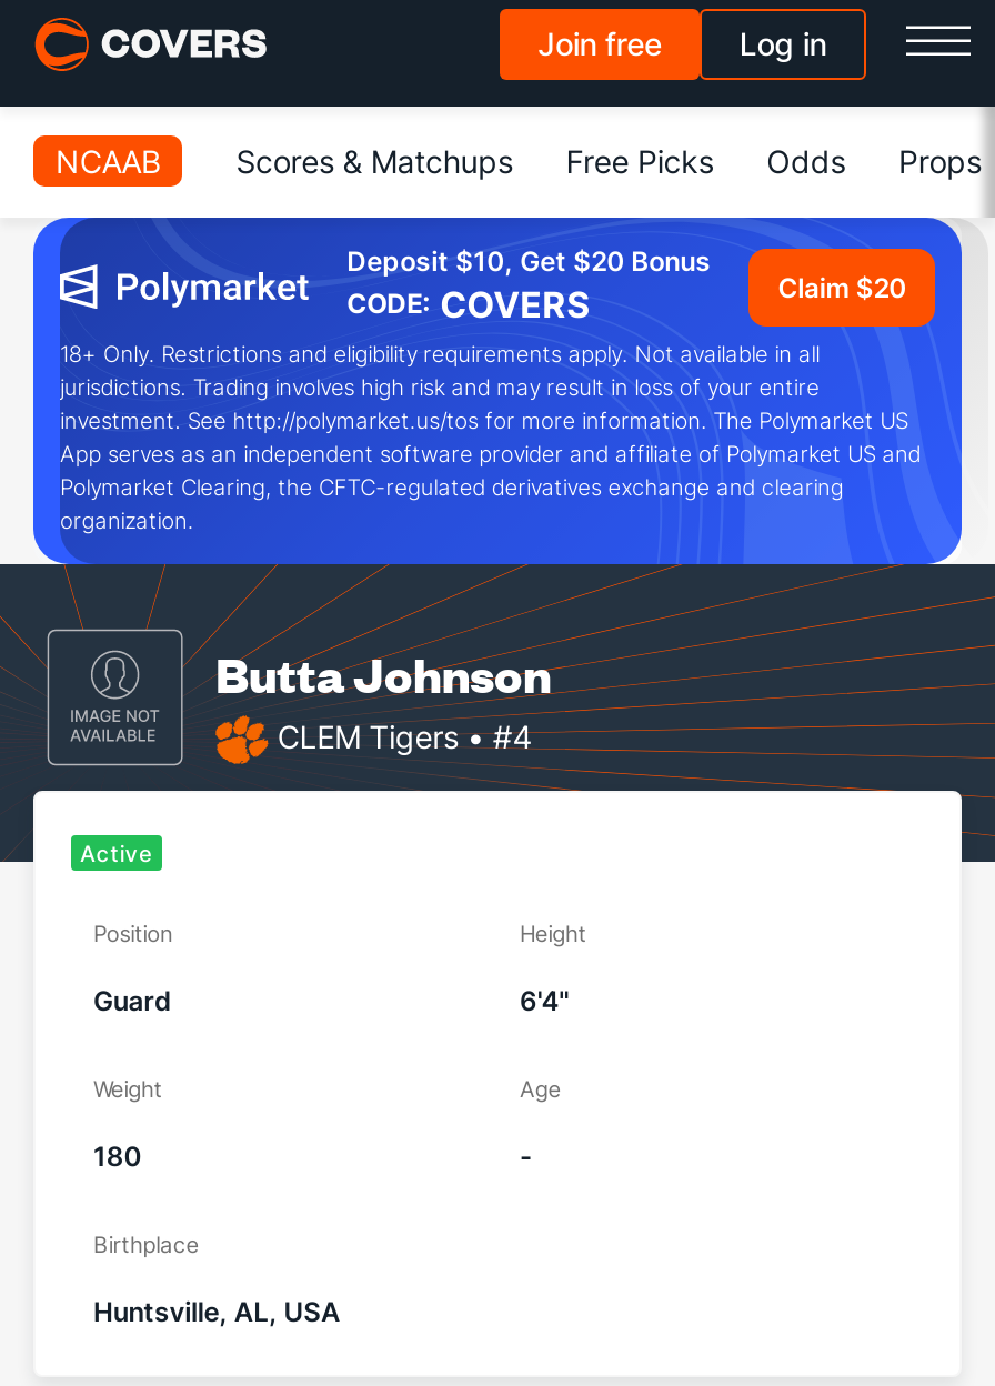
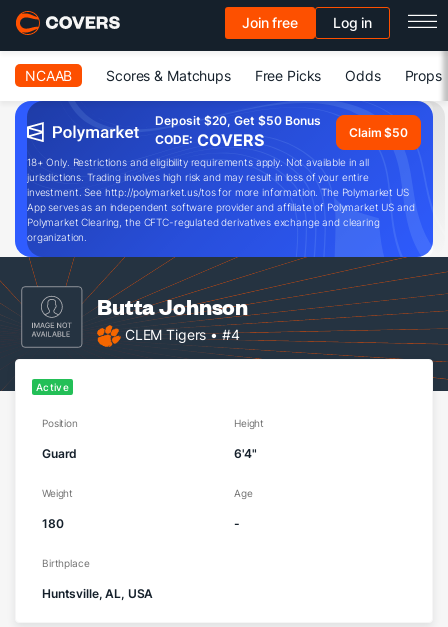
[347,244,711,278] Deposit $10, Get $20 Bonus -> [155,113,321,128] Deposit $20, Get $50 Bonus
[778,270,906,303] Claim $20 -> [349,124,408,139] Claim $50

